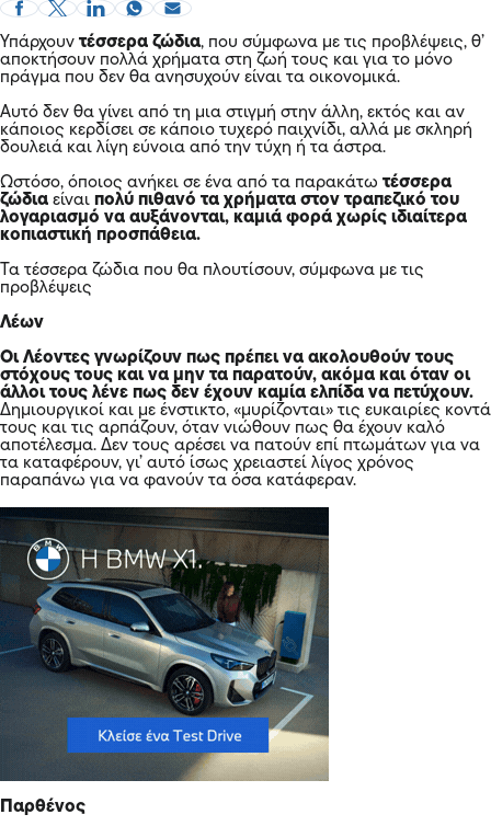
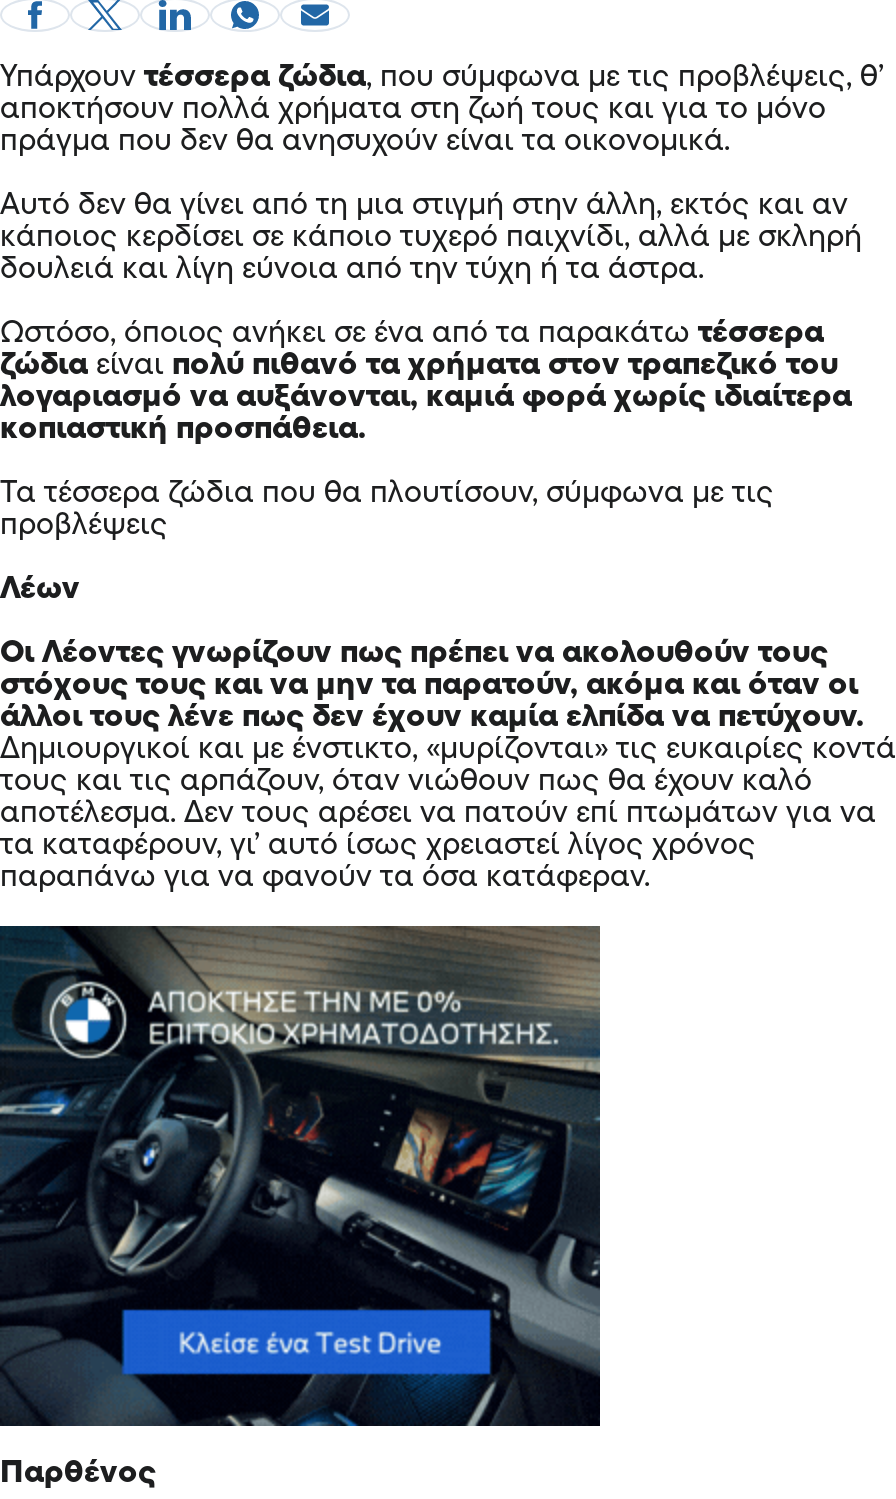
[3,508,330,782] [image] -> [6,926,602,1428] [image]

